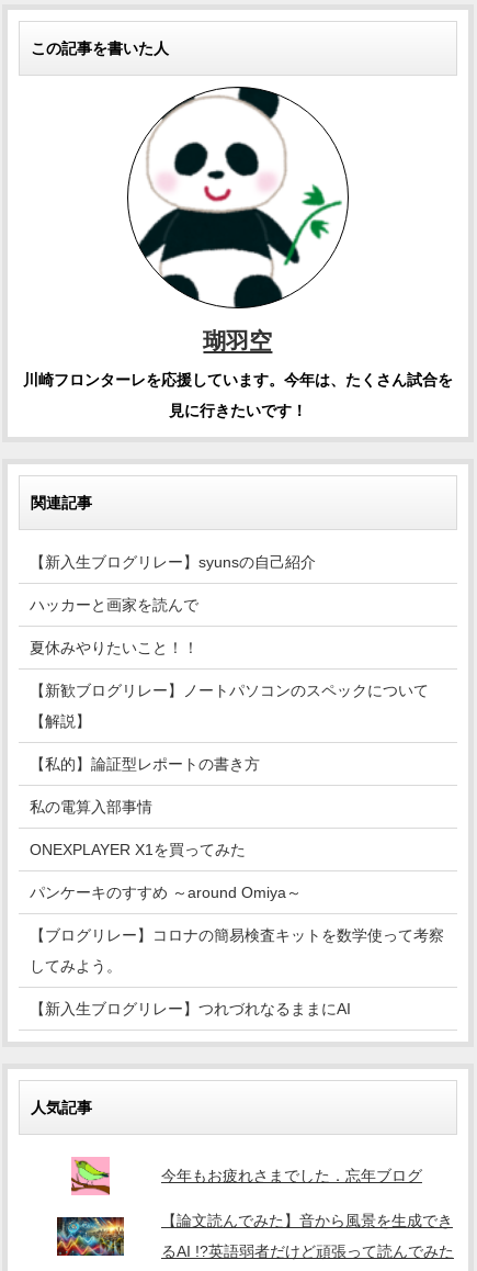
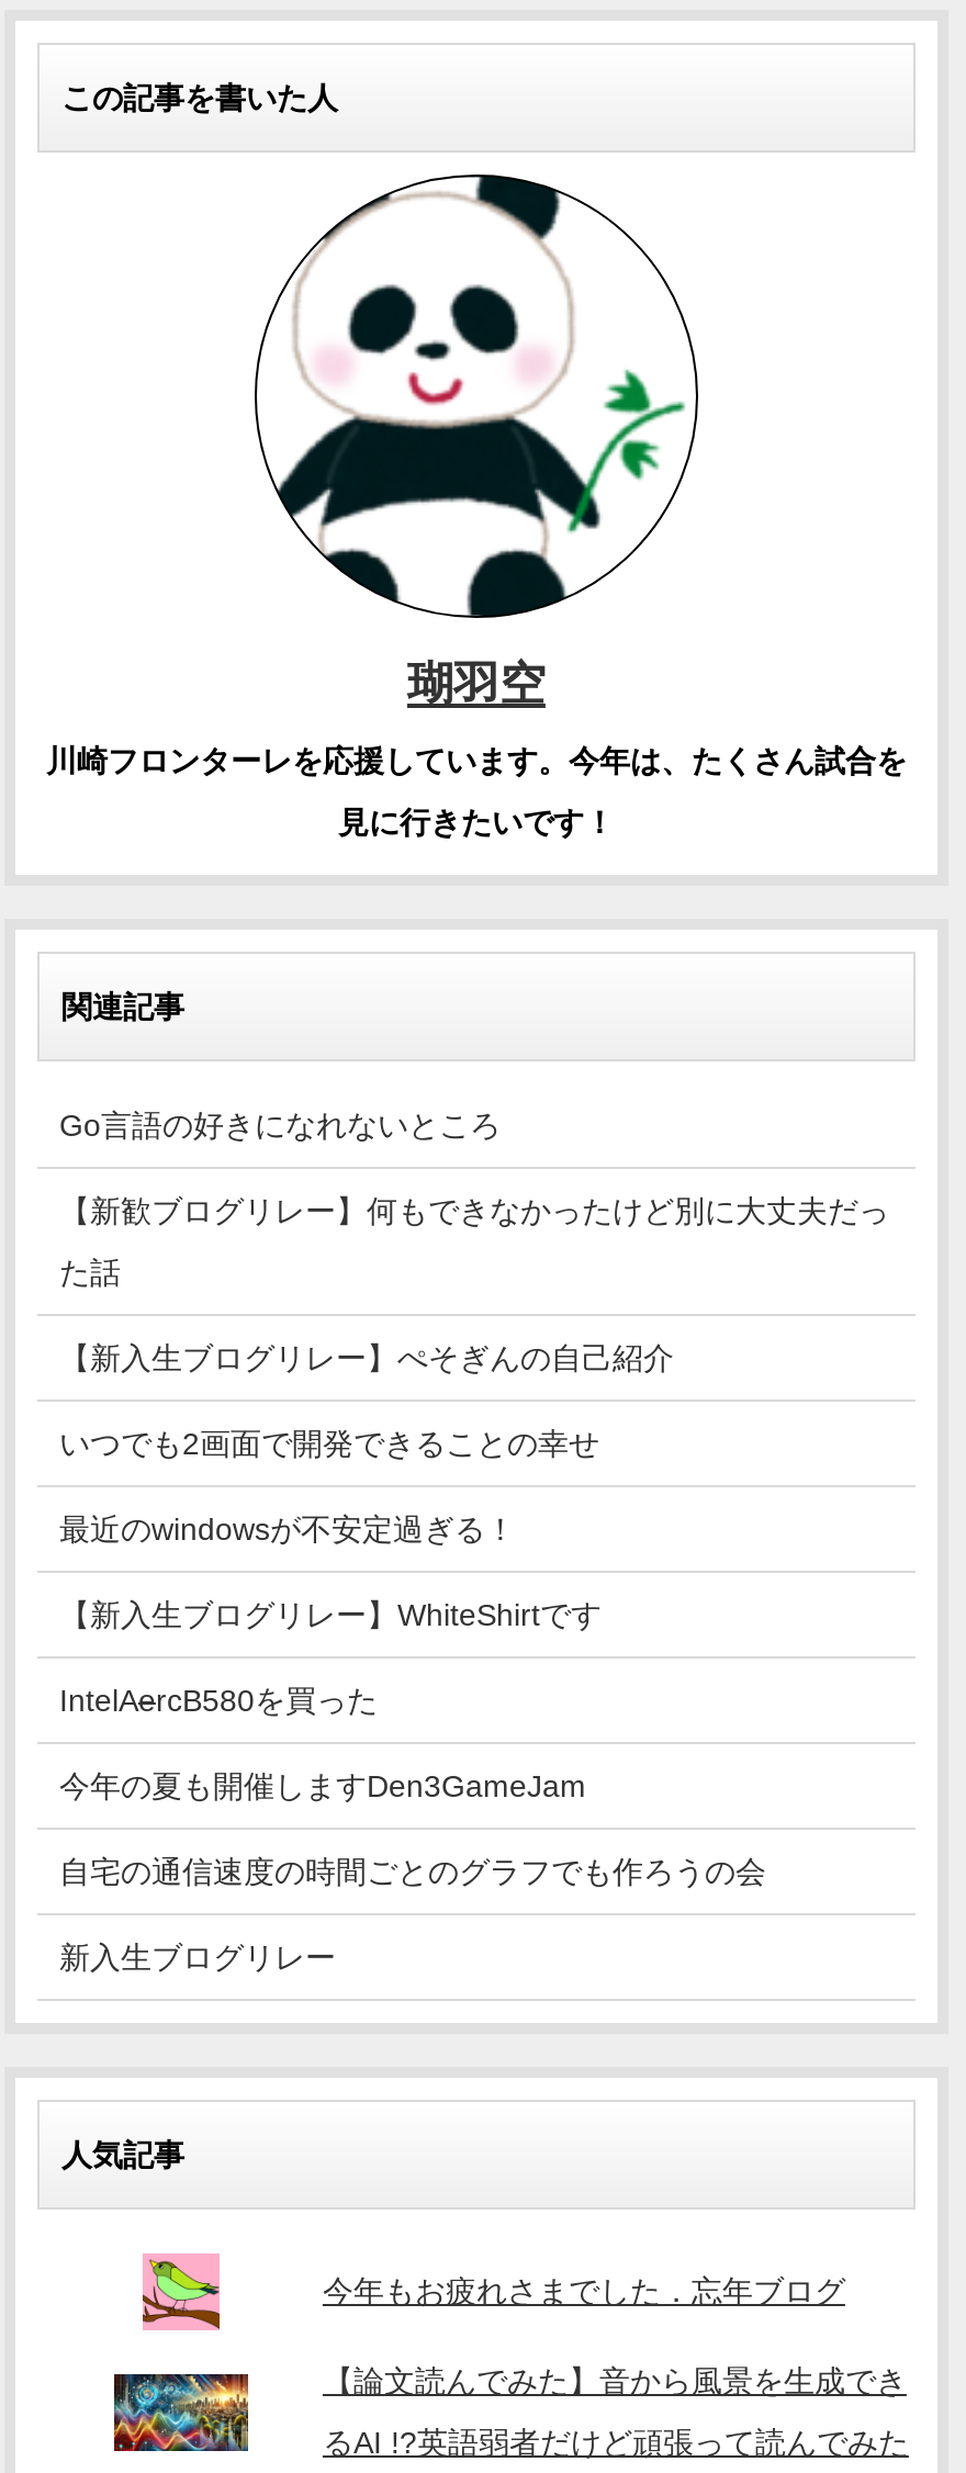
[30,553,444,1017] 【新入生ブログリレー】syunsの自己紹介 | ハッカーと画家を読んで | 夏休みやりたいこと！！ | 【新歓ブログリレー】ノートパソコンのスペックについて | 【解説】 | 【私的】論証型レポートの書き方 | 私の電算入部事情 | ONEXPLAYER X1を買ってみた | パンケーキのすすめ ～around Omiya～ | 【ブログリレー】コロナの簡易検査キットを数学使って考察 | してみよう。 | 【新入生ブログリレー】つれづれなるままにAI -> [59,1108,889,1975] Go言語の好きになれないところ | 【新歓ブログリレー】何もできなかったけど別に大丈夫だっ | た話 | 【新入生ブログリレー】ぺそぎんの自己紹介 | いつでも2画面で開発できることの幸せ | 最近のwindowsが不安定過ぎる！ | 【新入生ブログリレー】WhiteShirtです | IntelAercB580を買った | 今年の夏も開催しますDen3GameJam | 自宅の通信速度の時間ごとのグラフでも作ろうの会 | 新入生ブログリレー

